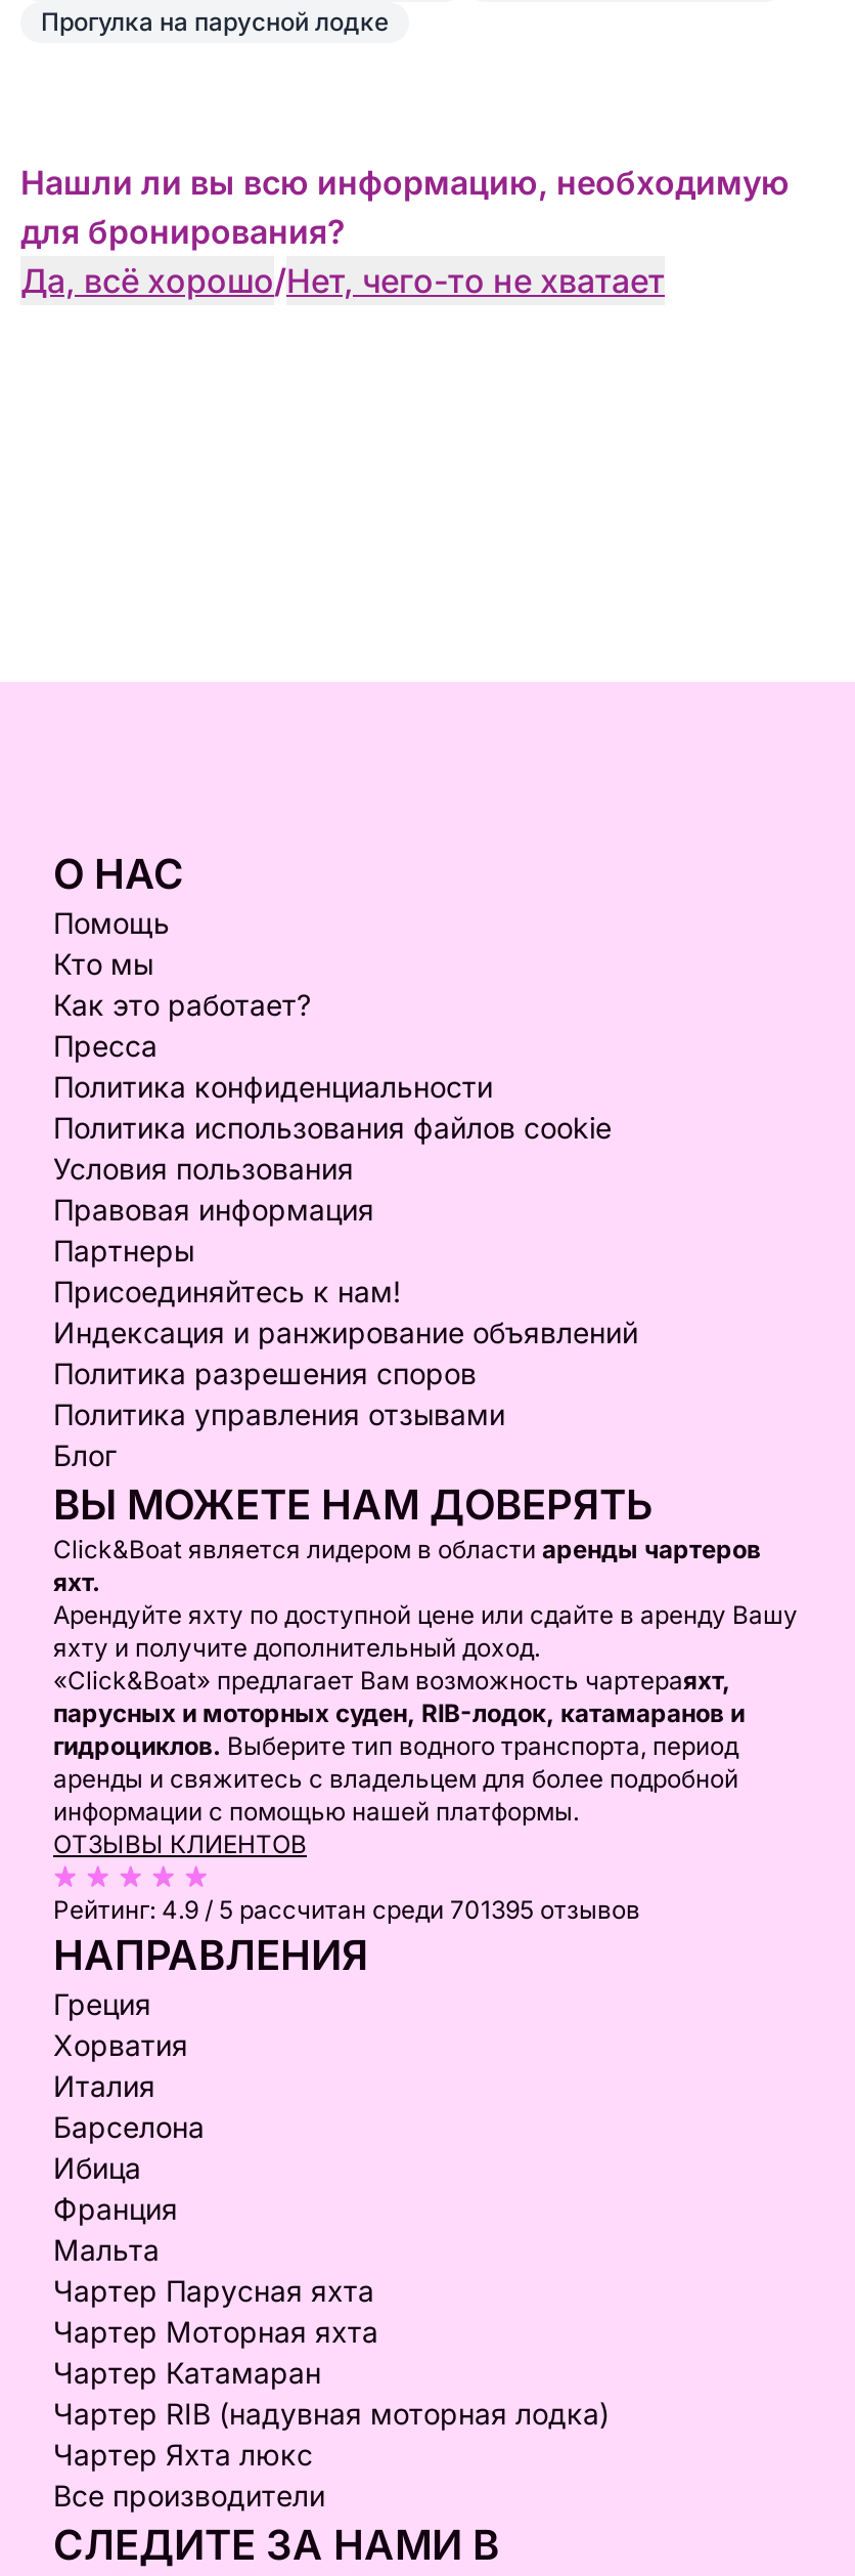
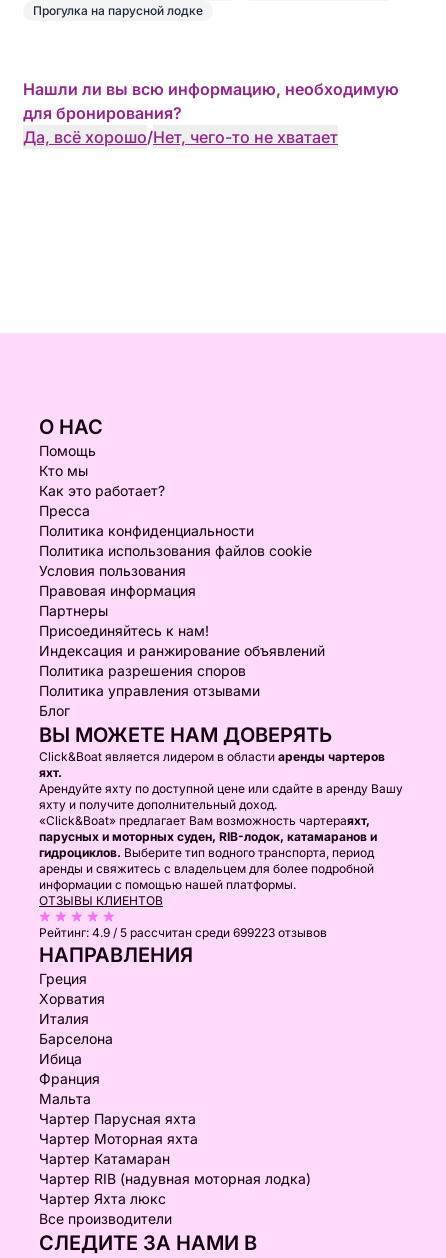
[53,1894,640,1925] Рейтинг: 4.9 / 5 рассчитан среди 701395 отзывов -> [39,925,327,940] Рейтинг: 4.9 / 5 рассчитан среди 699223 отзывов

